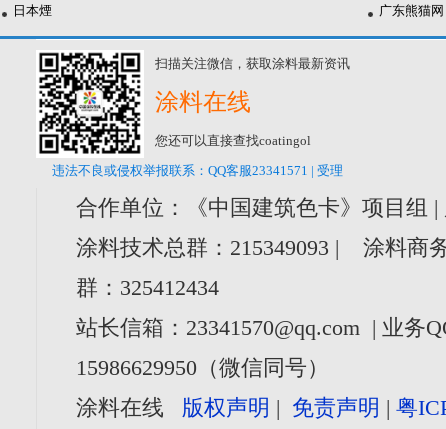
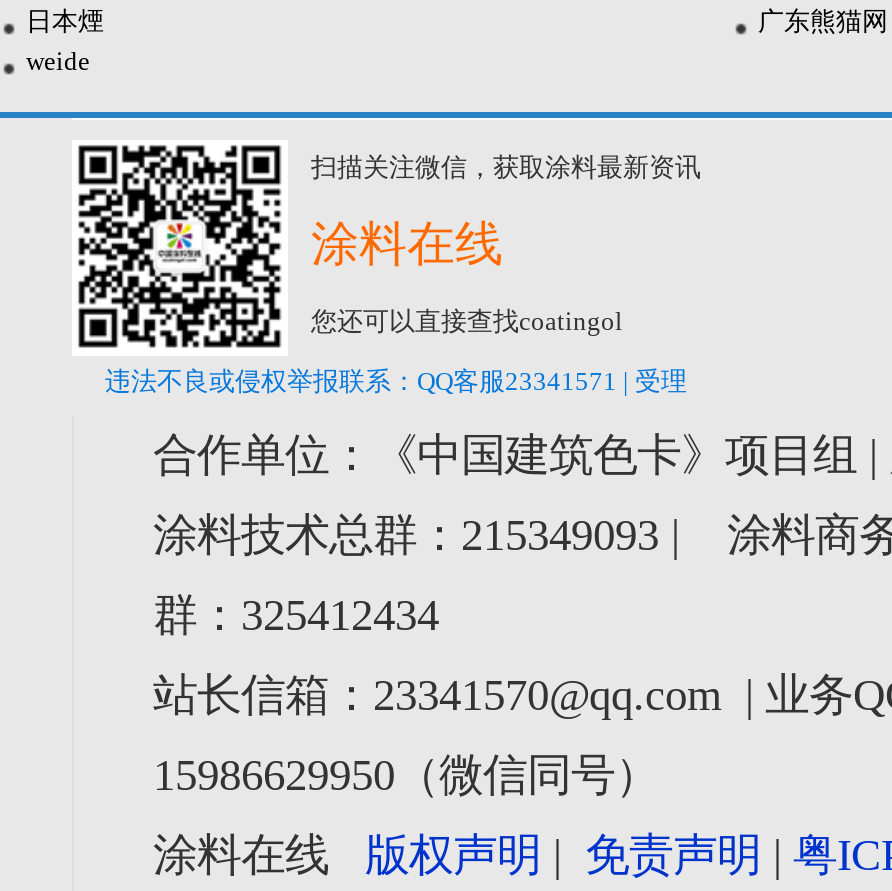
none -> [26,46,90,76] weide

